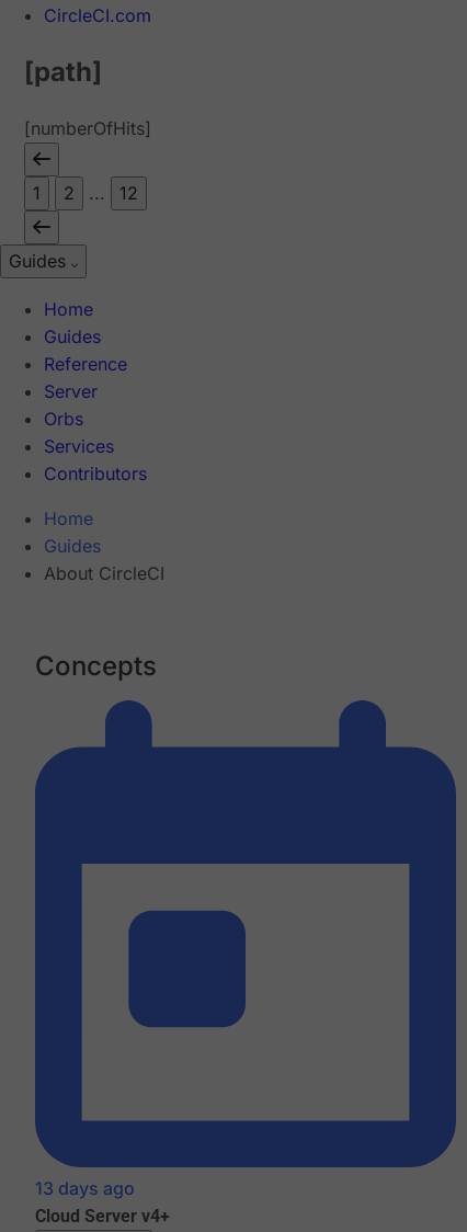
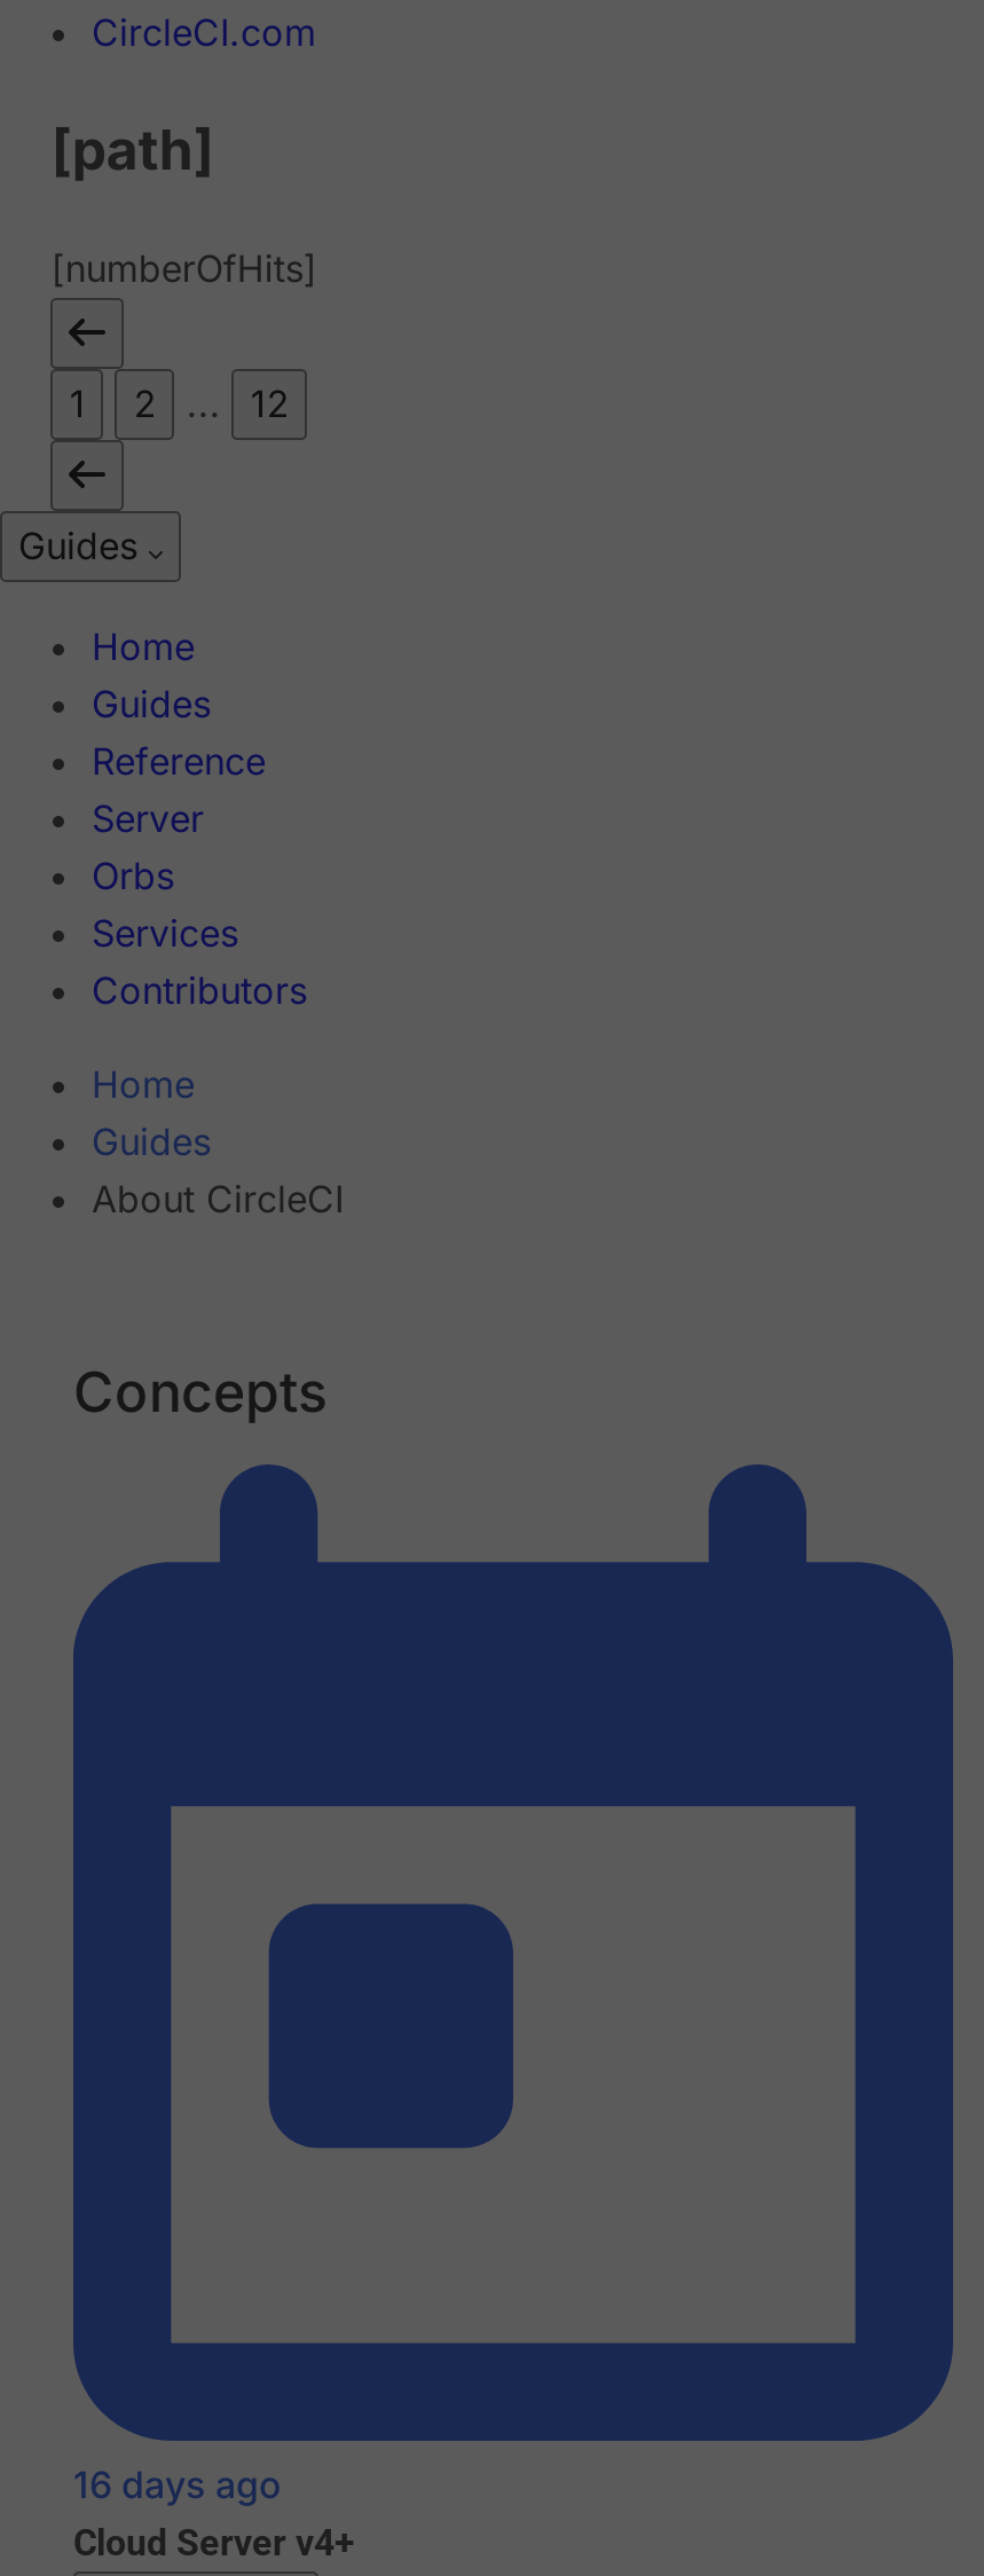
[35,1178,135,1200] 13 days ago -> [73,2463,282,2508] 16 days ago

